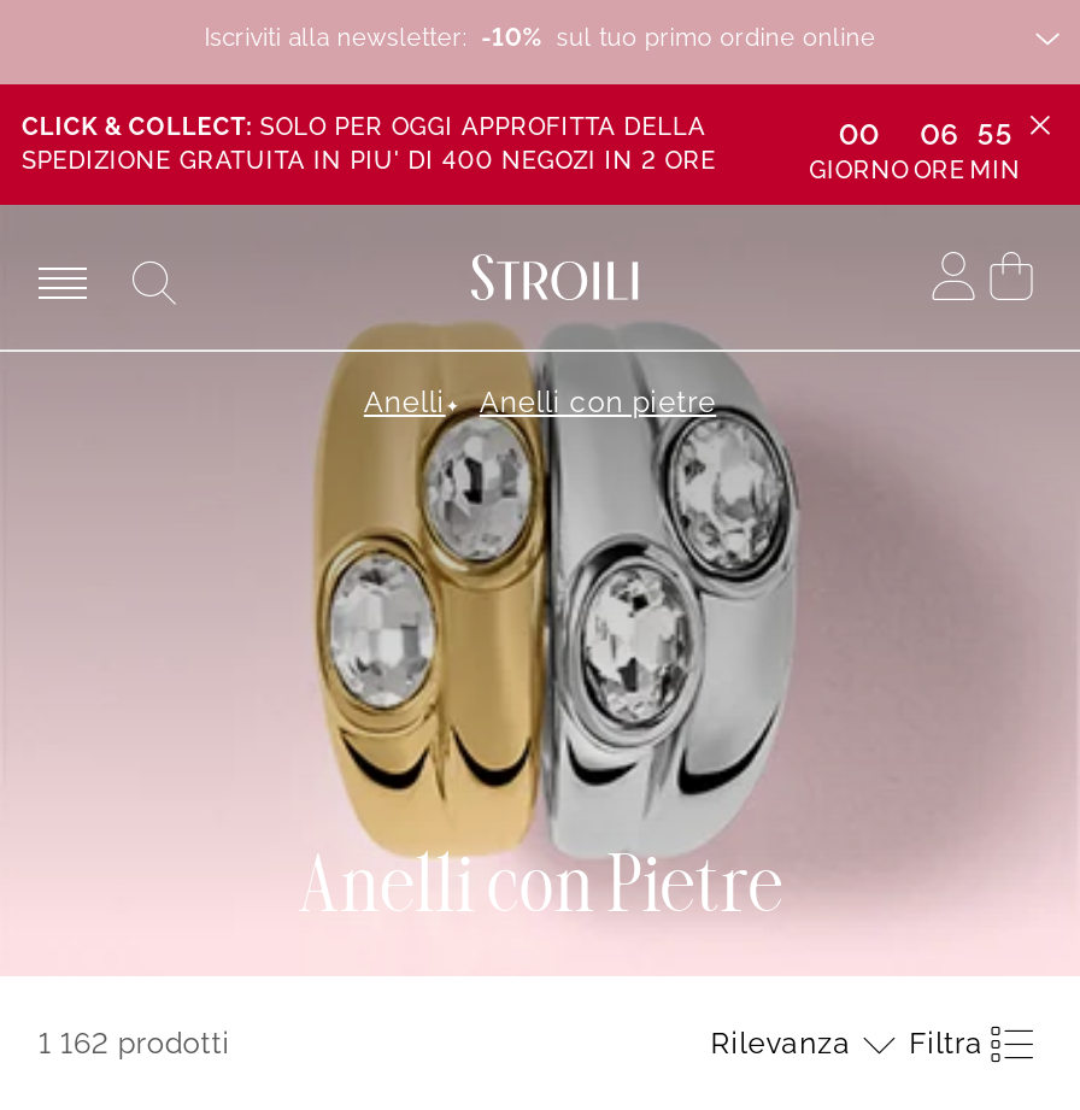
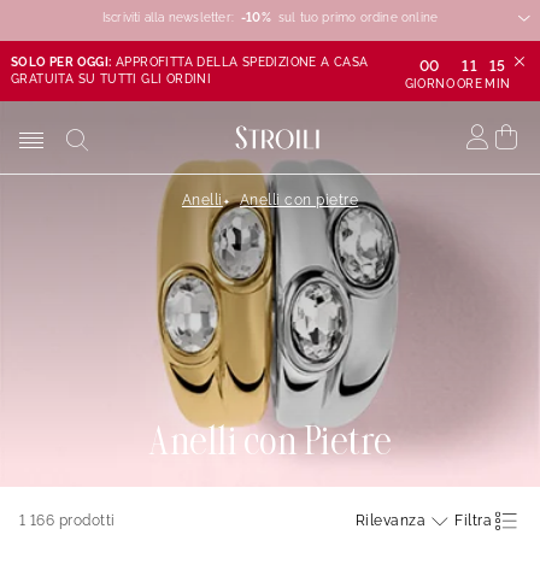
[22,113,724,174] CLICK & COLLECT: SOLO PER OGGI APPROFITTA DELLA | SPEDIZIONE GRATUITA IN PIU' DI 400 NEGOZI IN 2 ORE -> [11,55,368,86] SOLO PER OGGI: APPROFITTA DELLA SPEDIZIONE A CASA | GRATUITA SU TUTTI GLI ORDINI
[920,117,958,151] 06 -> [462,57,477,74] 11
[977,117,1013,151] 55 -> [489,57,506,74] 15
[39,1027,231,1061] 1 162 prodotti -> [19,512,115,529] 1 166 prodotti

